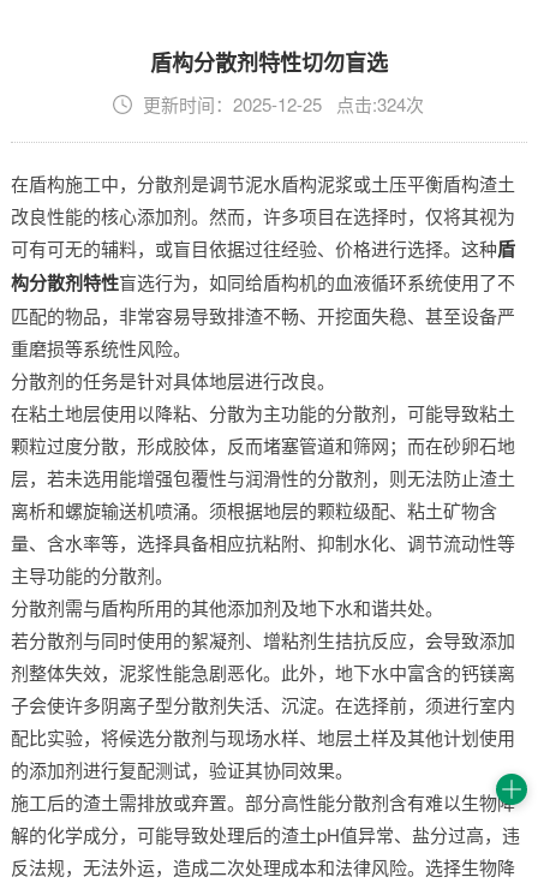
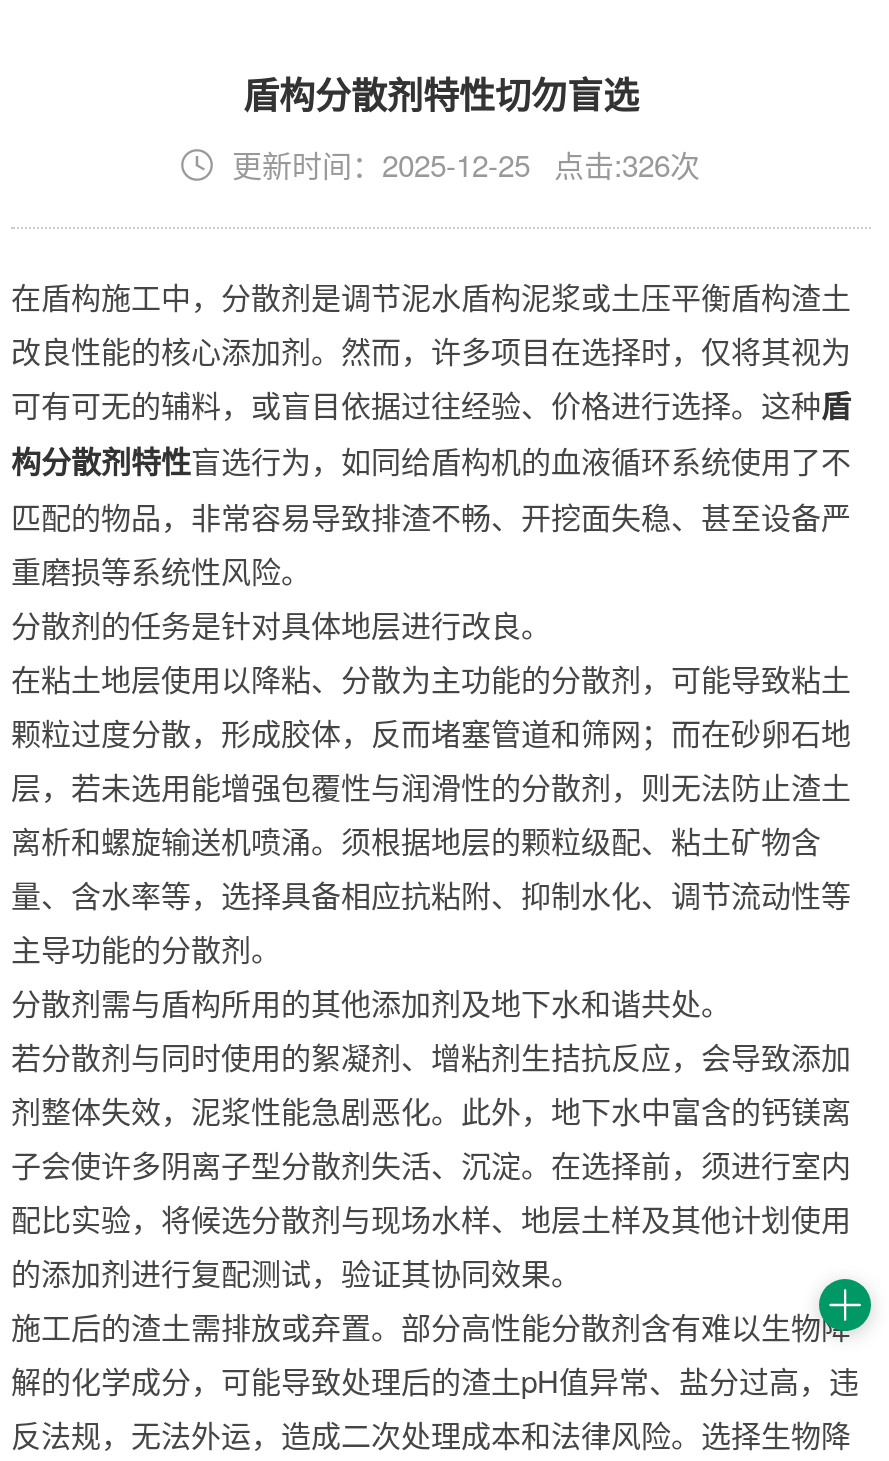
[139,91,425,116] 更新时间：2025-12-25 点击:324次 -> [224,143,700,185] 更新时间：2025-12-25 点击:326次

